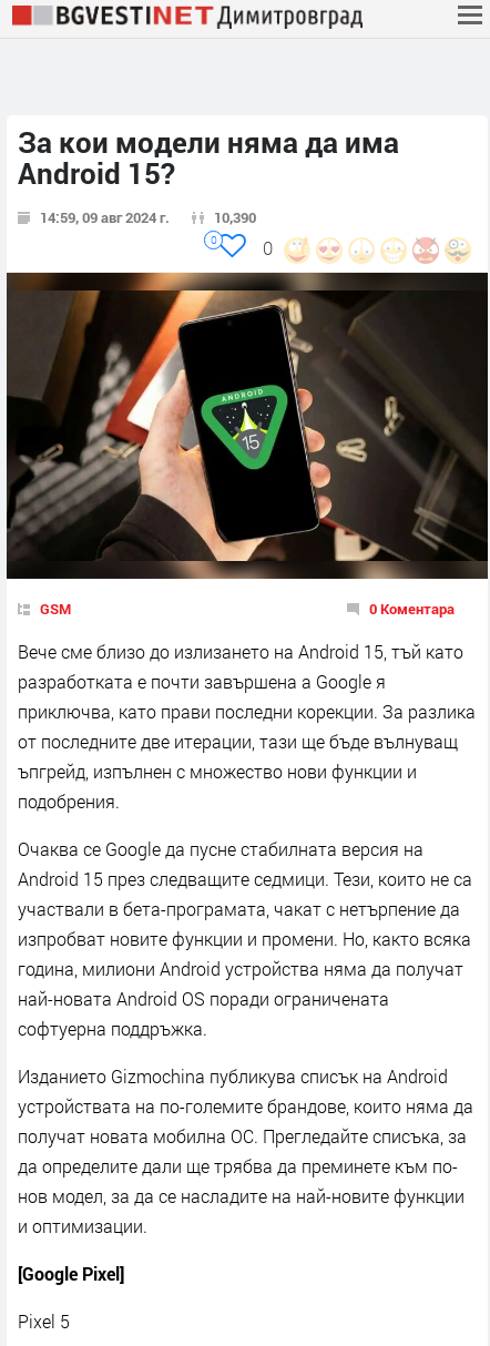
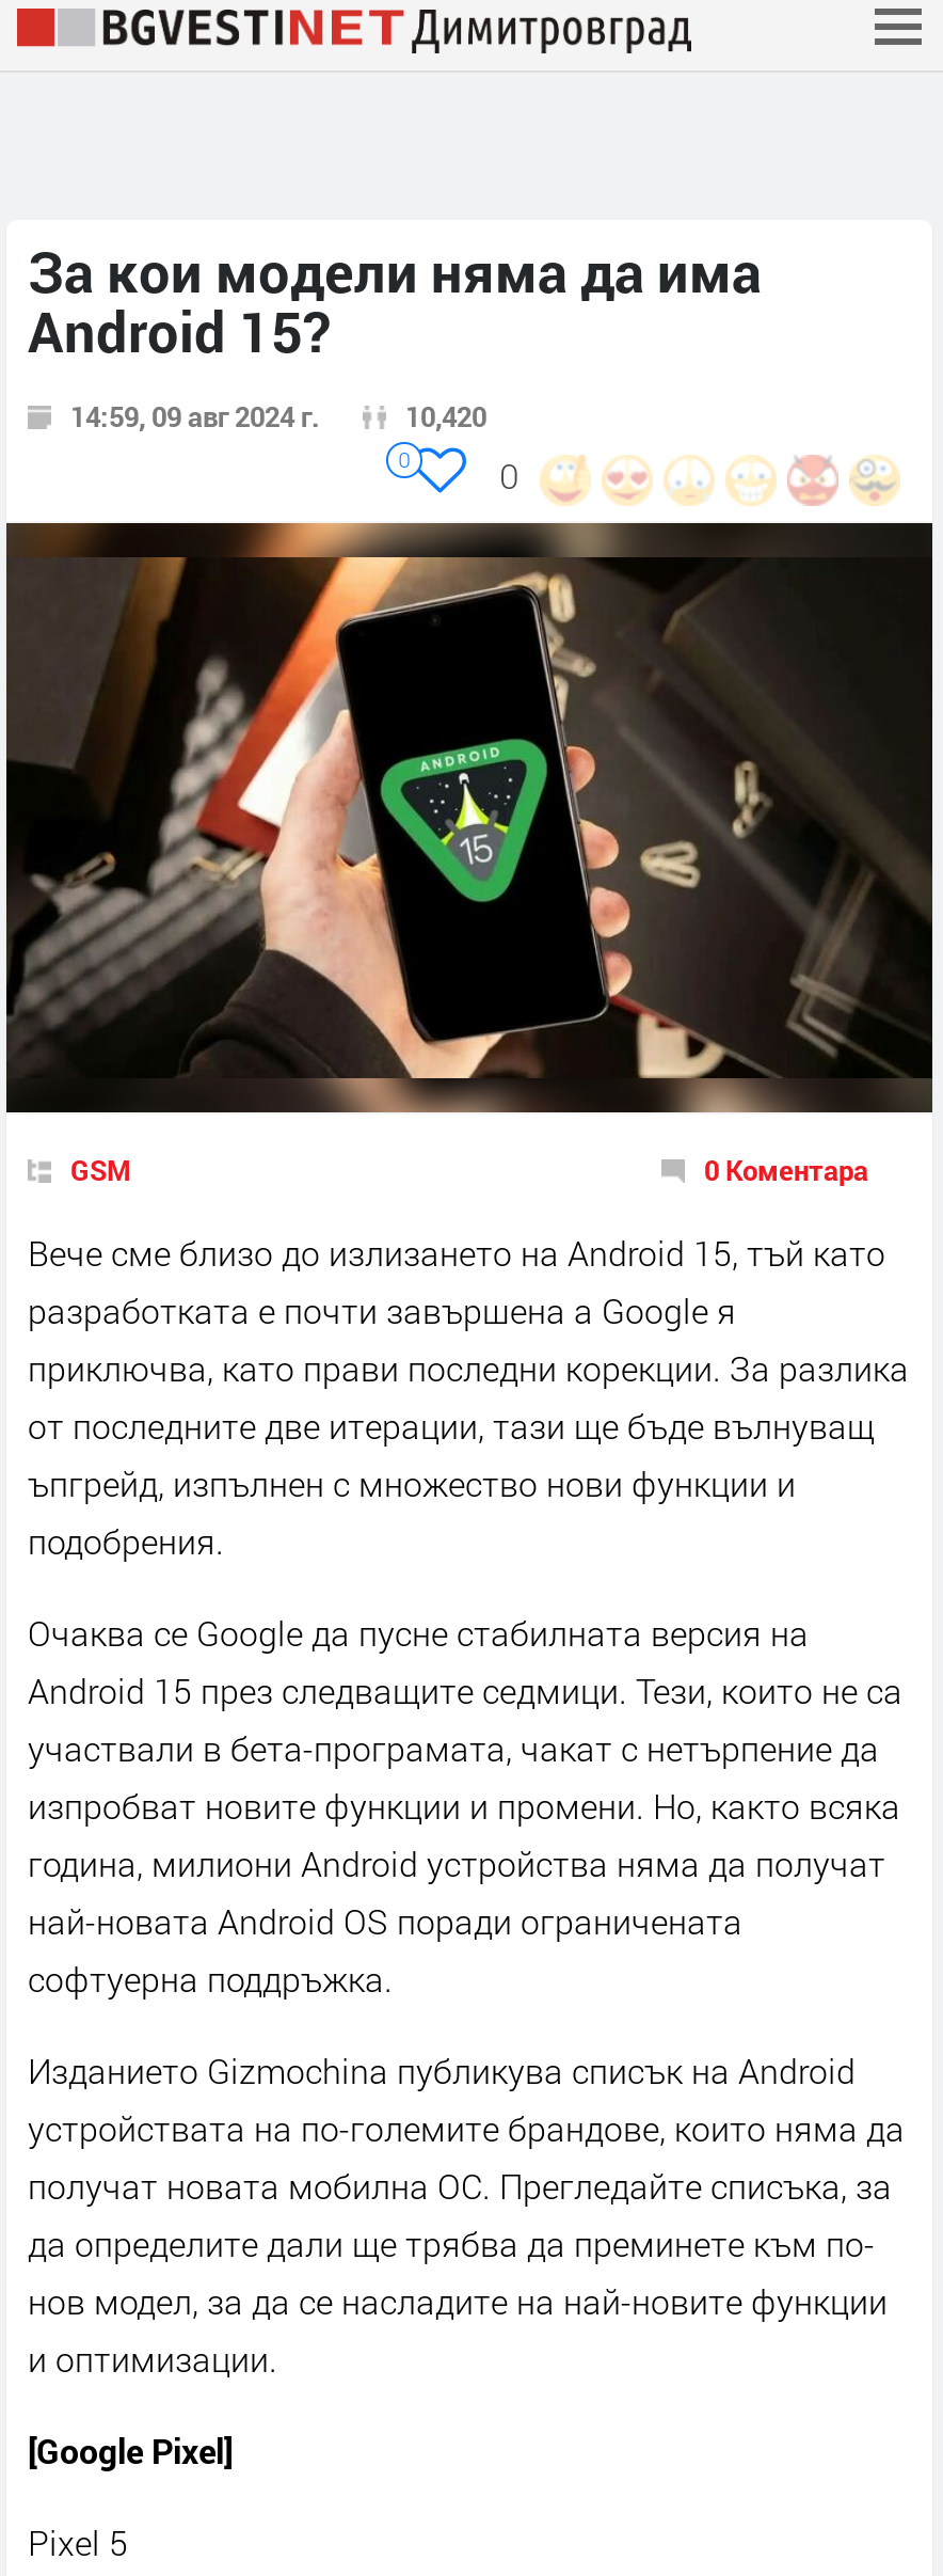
[214,207,256,227] 10,390 -> [405,397,486,436] 10,420

